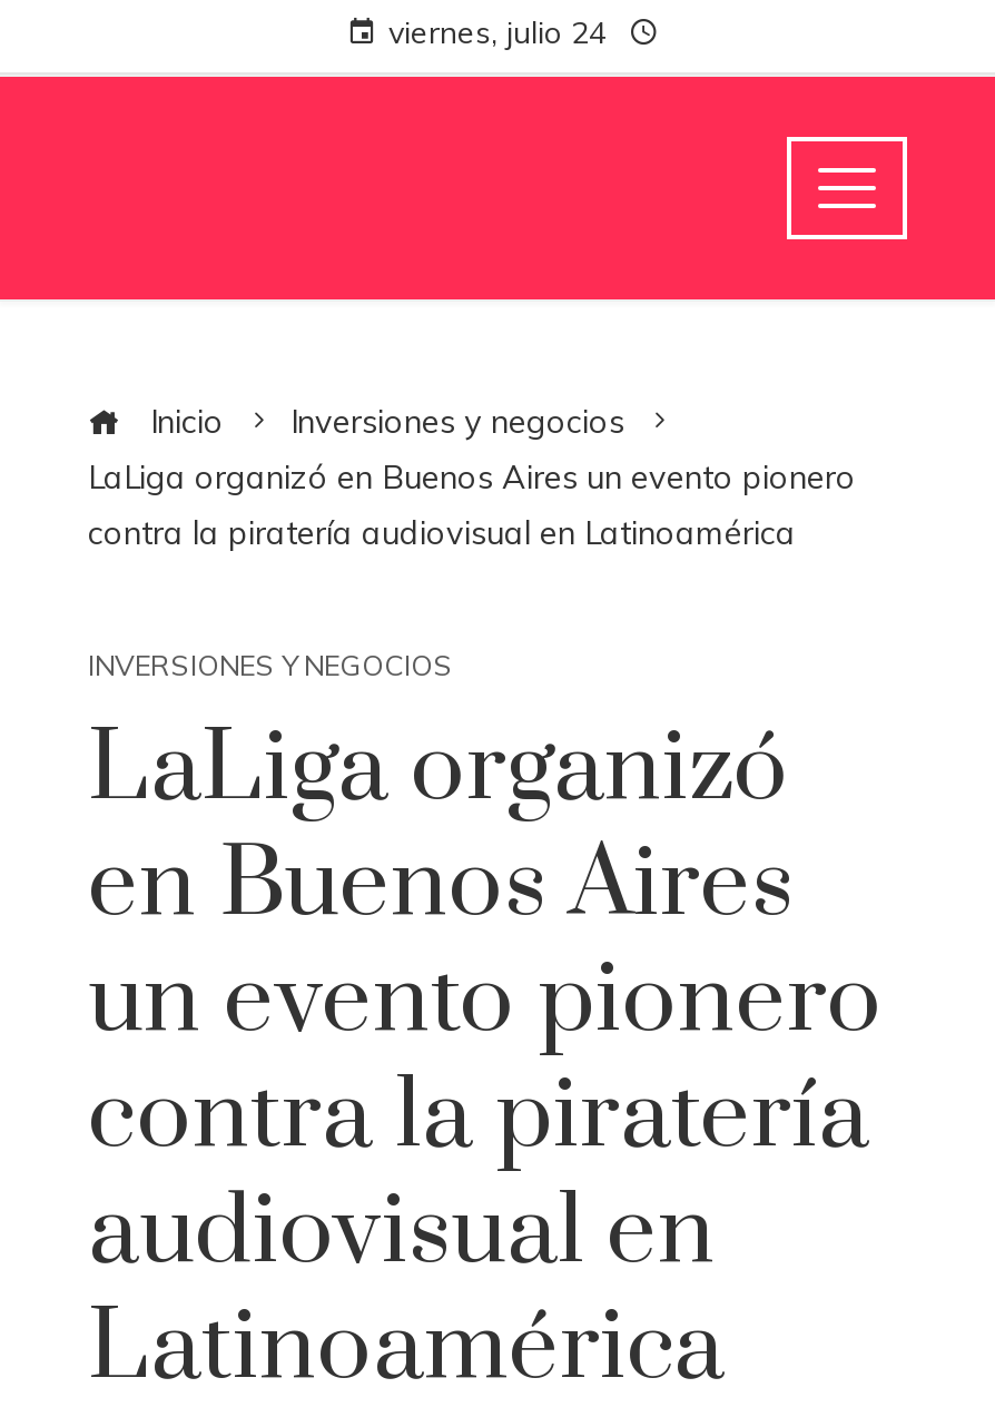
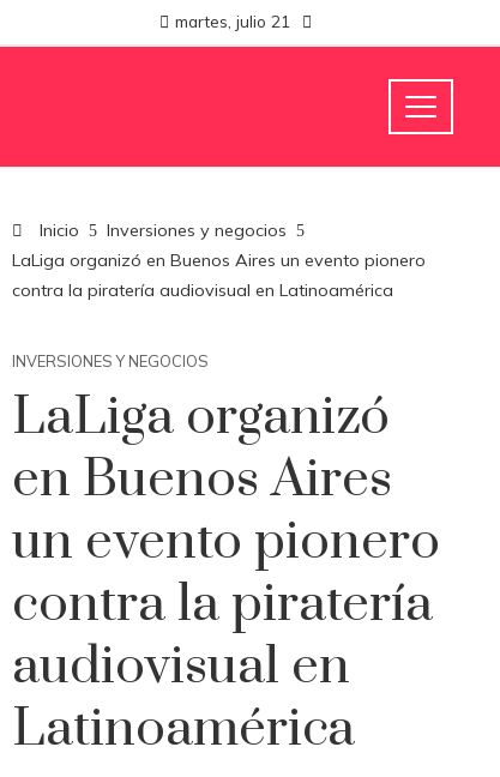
[388,12,607,50] viernes, julio 24 -> [175,11,290,31] martes, julio 21

